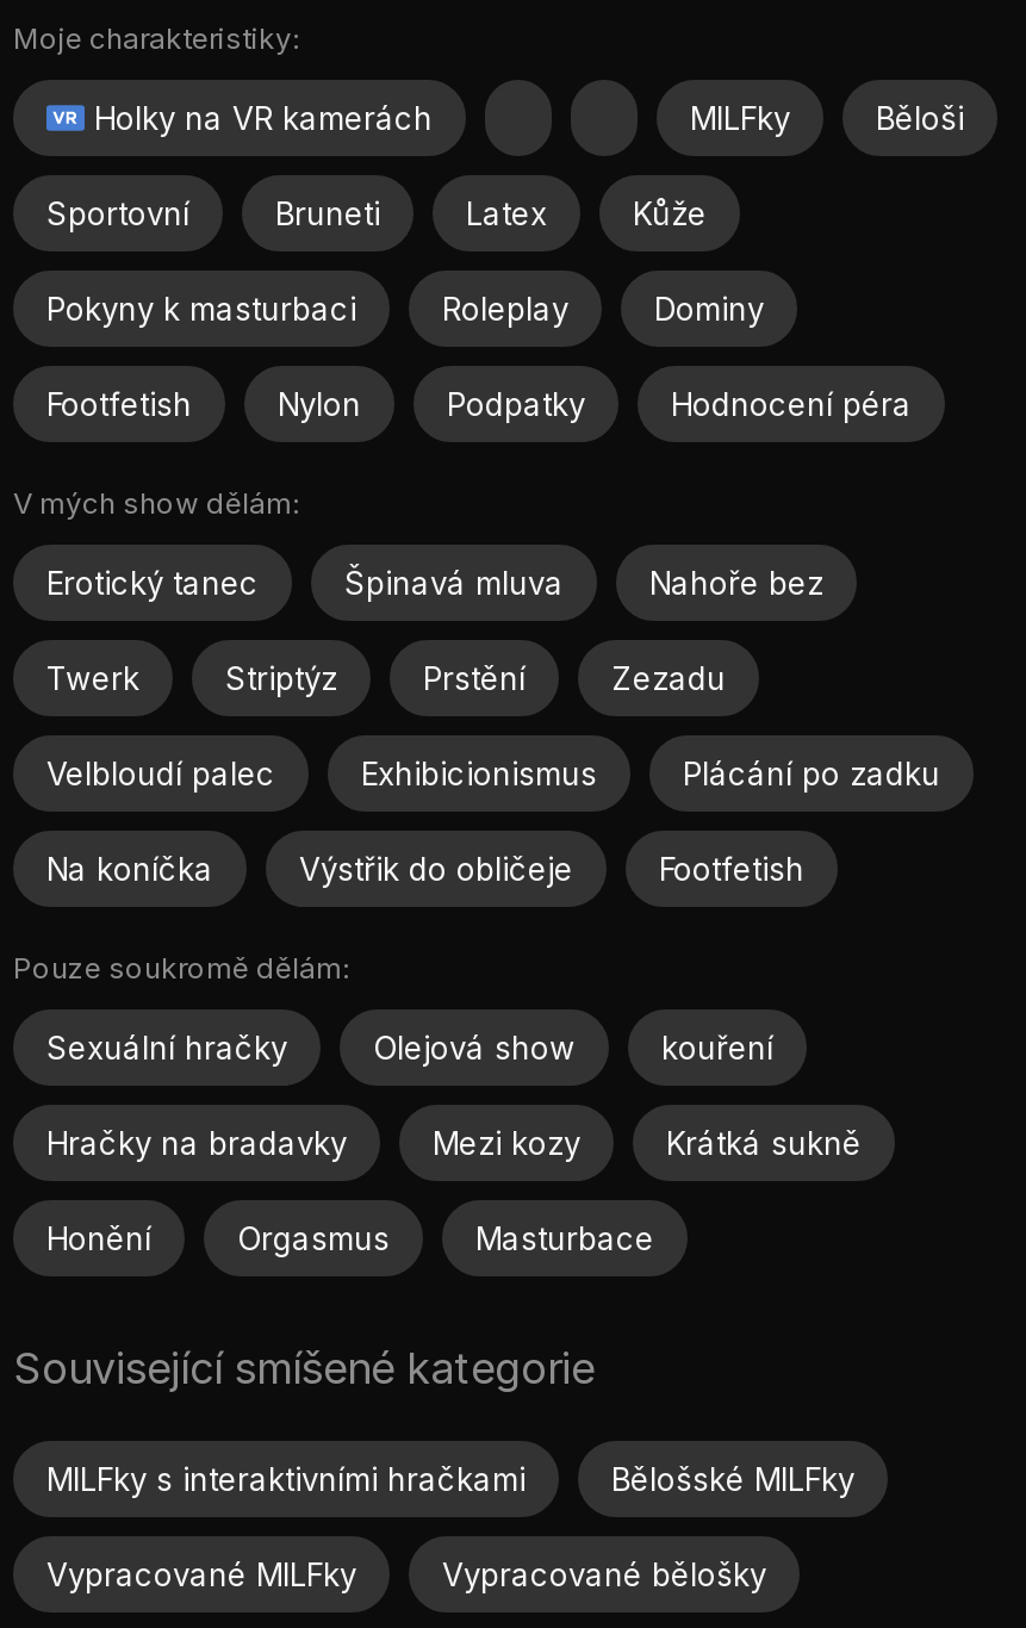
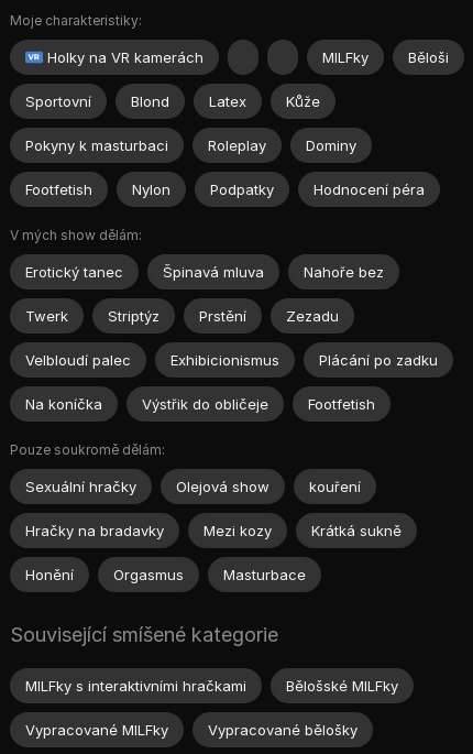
[275,193,380,231] Bruneti -> [131,92,169,110] Blond

